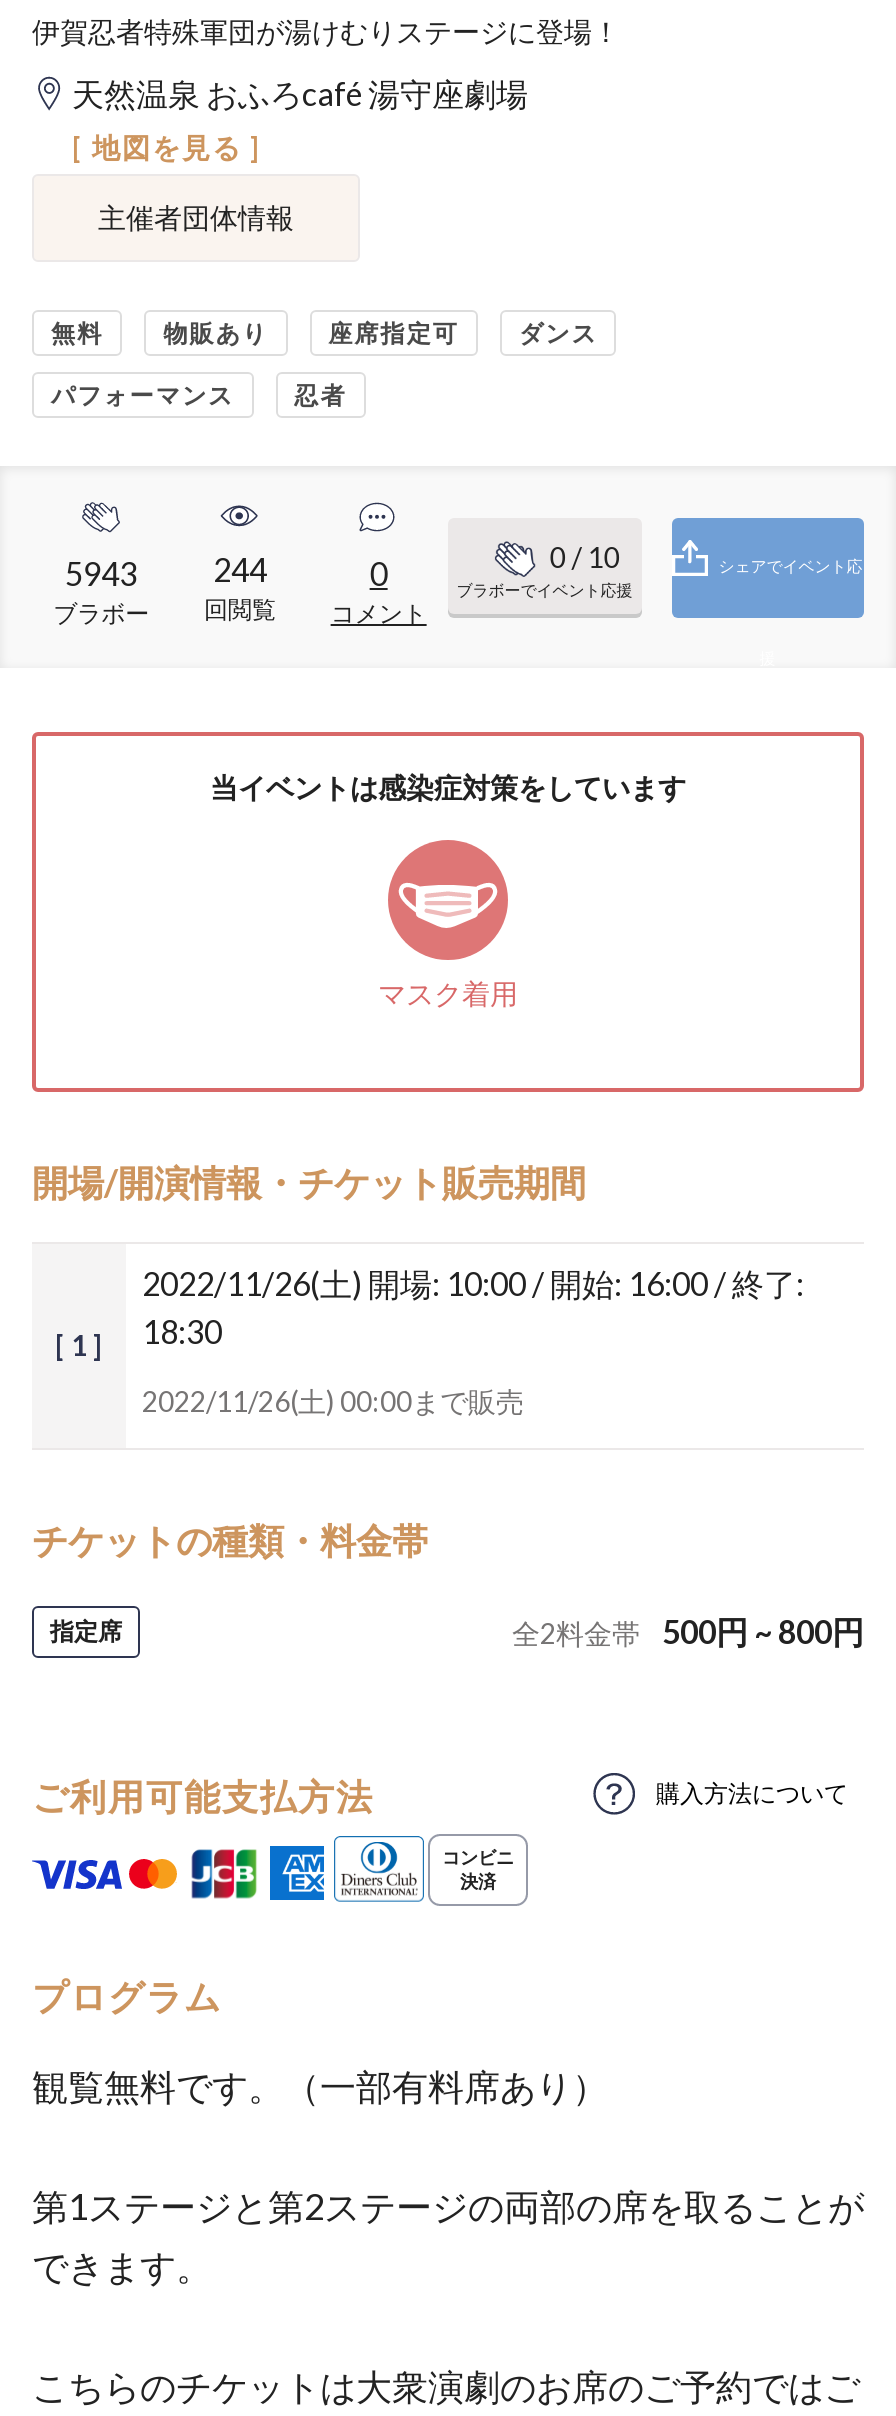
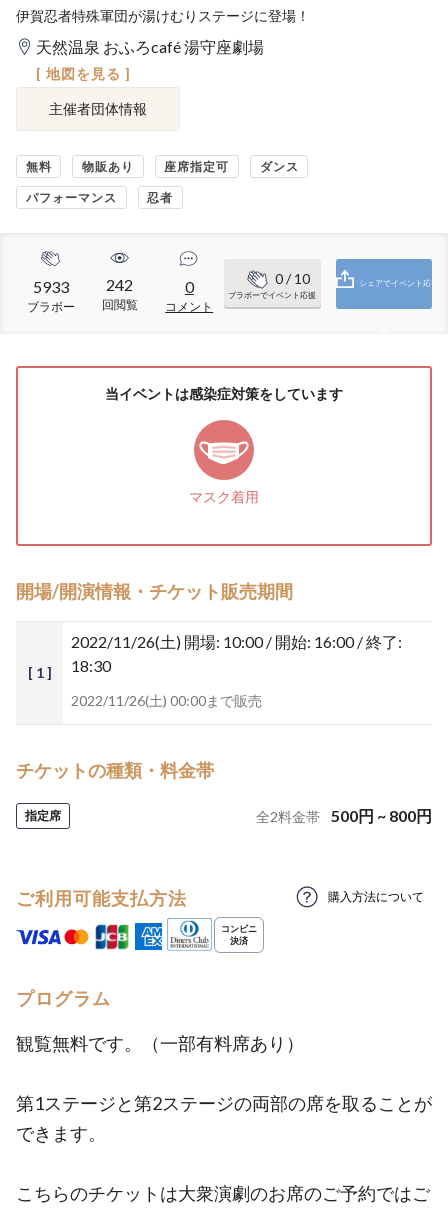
[65,553,137,591] 5943 -> [33,276,69,295] 5933
[213,550,267,588] 244 -> [106,275,133,294] 242

